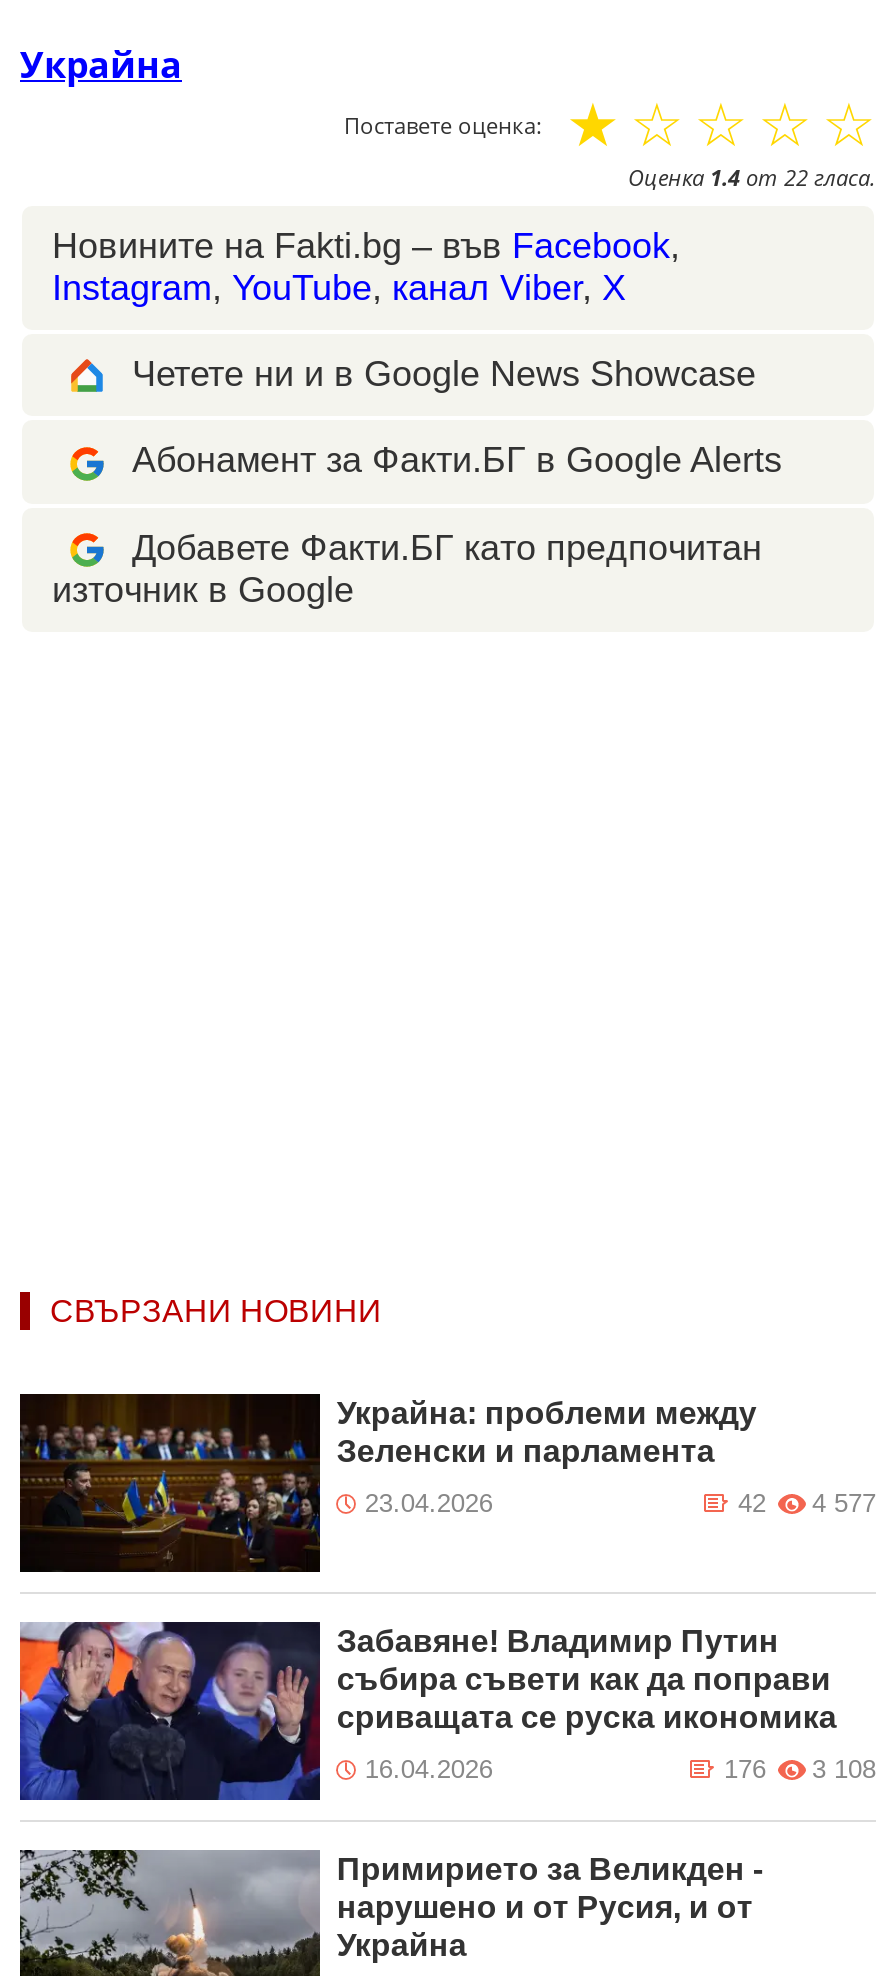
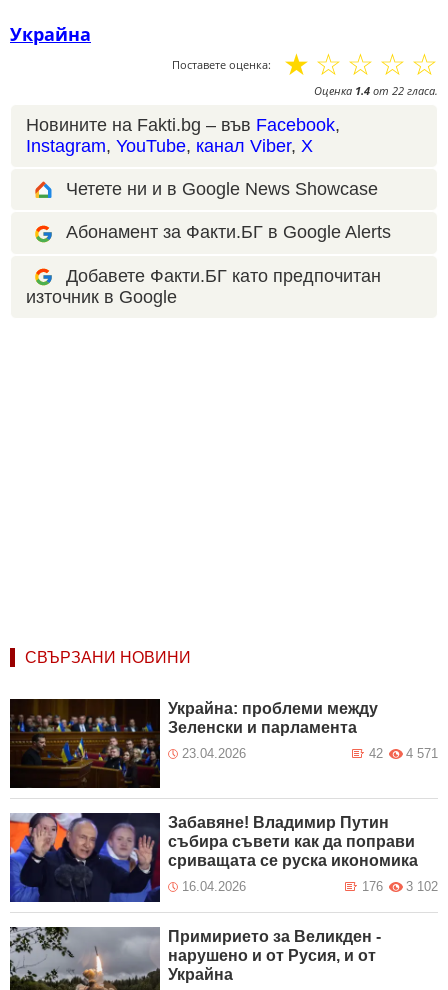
[738,1488,876,1518] 42 4 577 -> [369,746,438,761] 42 4 571
[724,1754,876,1784] 176 3 108 -> [362,879,438,894] 176 3 102

